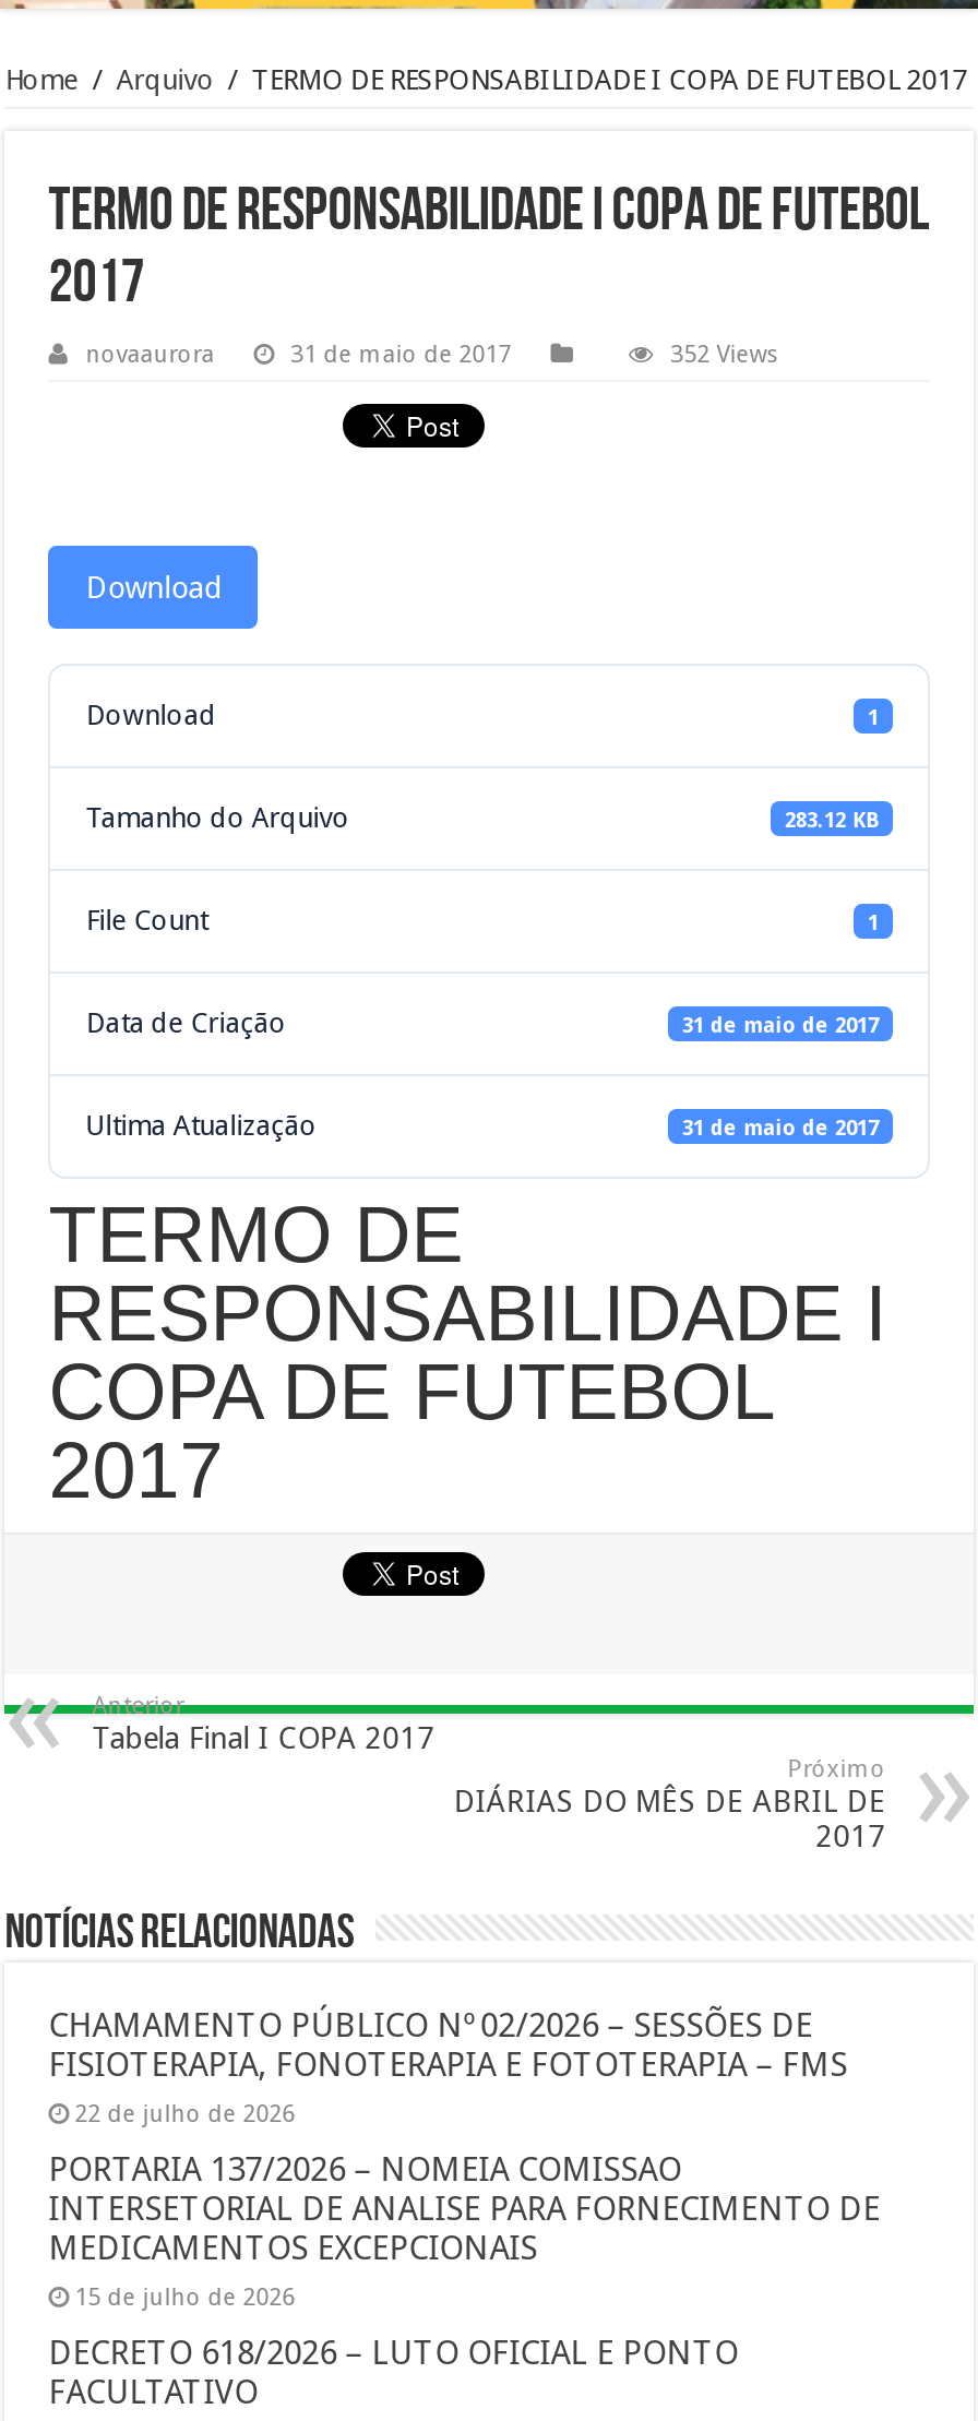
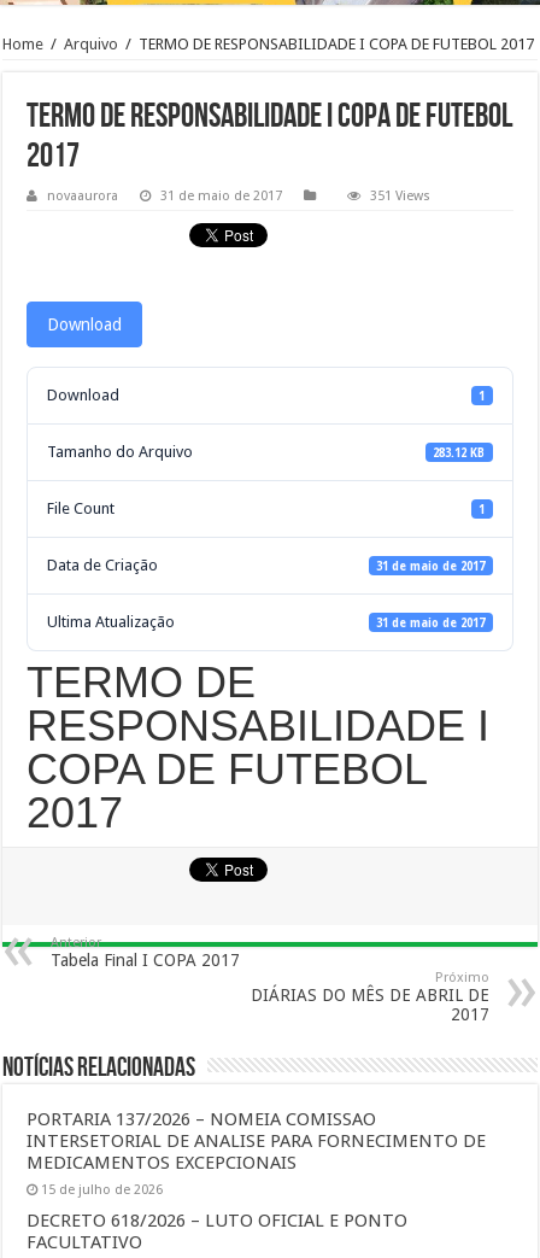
[671,341,780,369] 352 Views -> [370,188,431,204] 351 Views
[48,2006,847,2128] CHAMAMENTO PÚBLICO Nº 02/2026 – SESSÕES DE | FISIOTERAPIA, FONOTERAPIA E FOTOTERAPIA – FMS | 22 de julho de 2026 -> none

